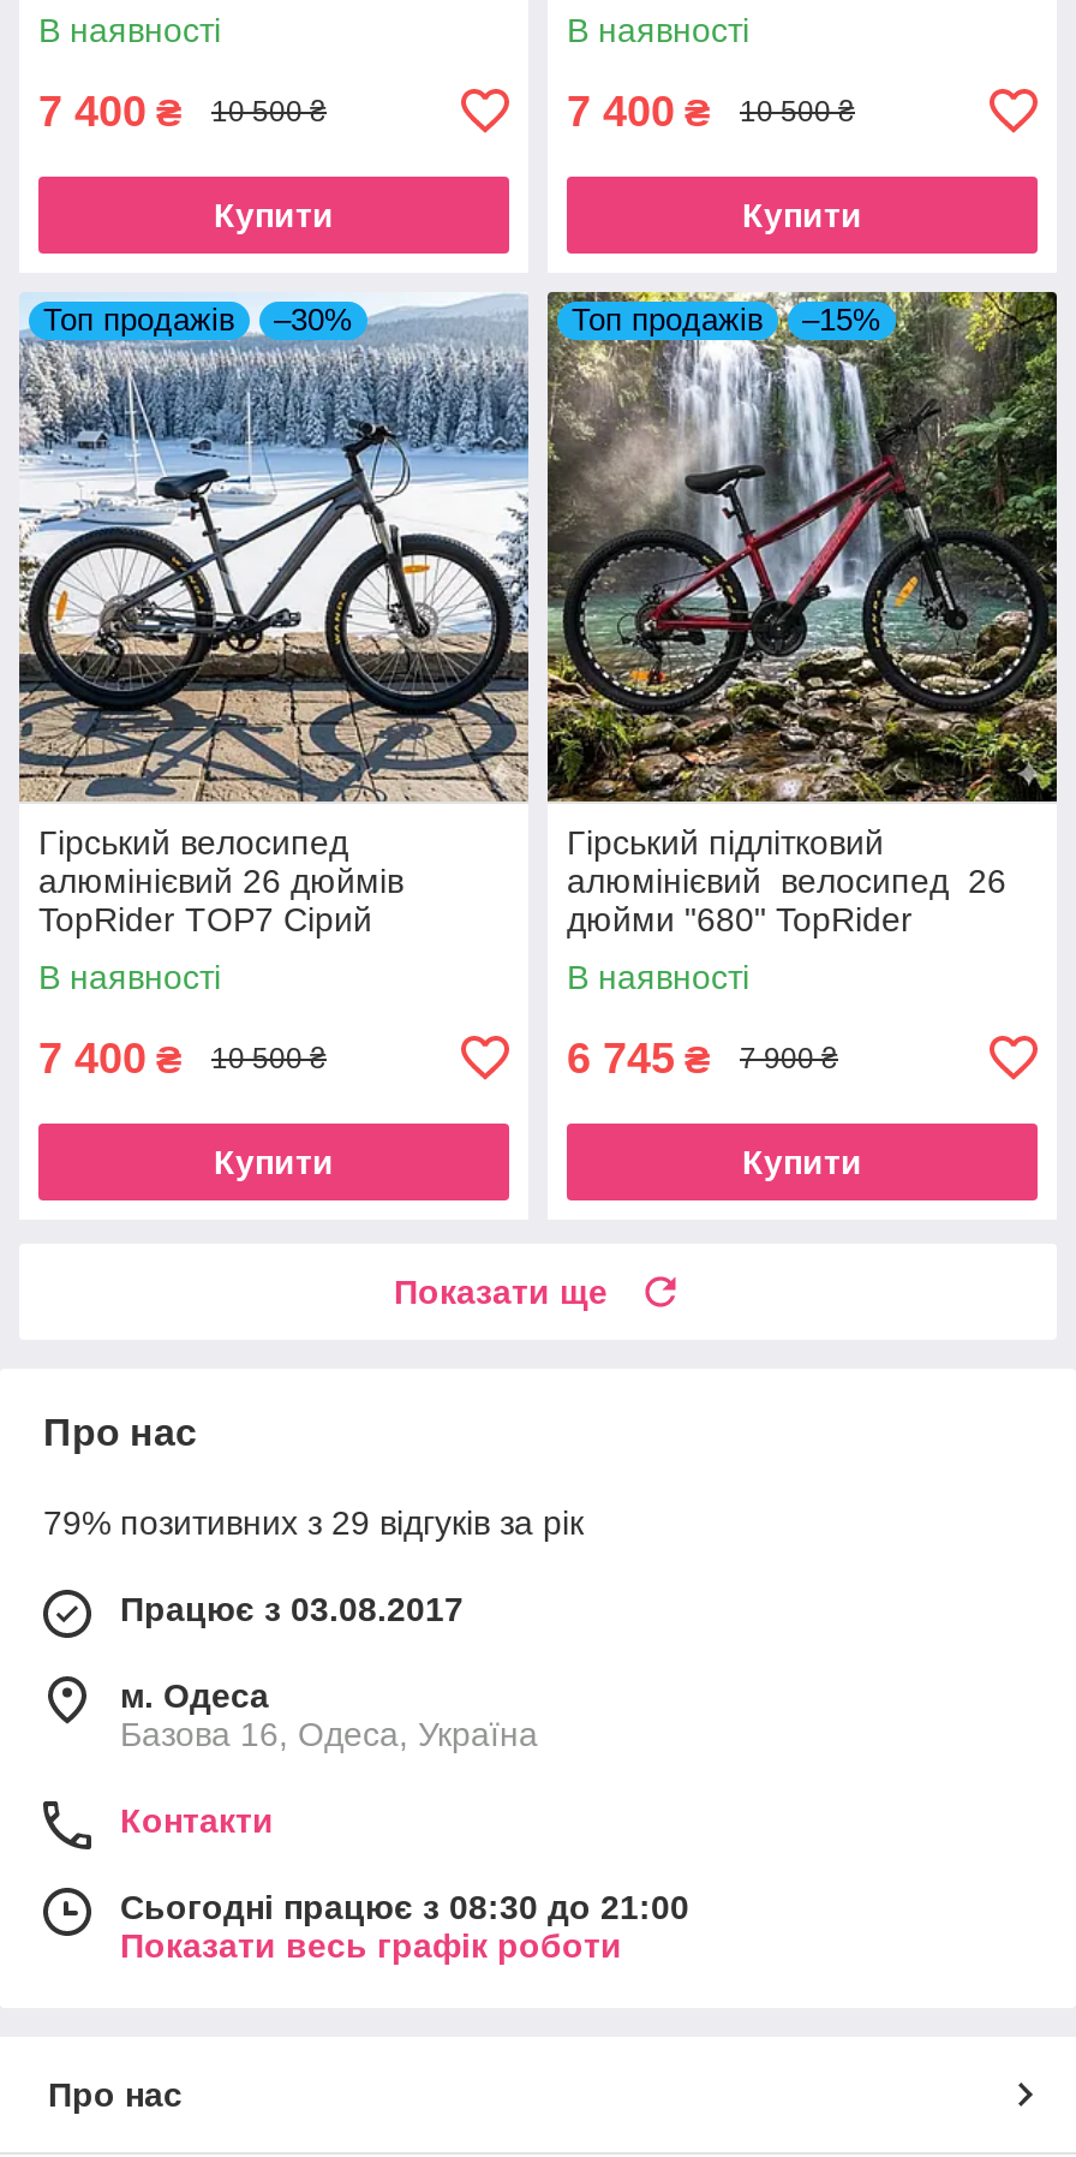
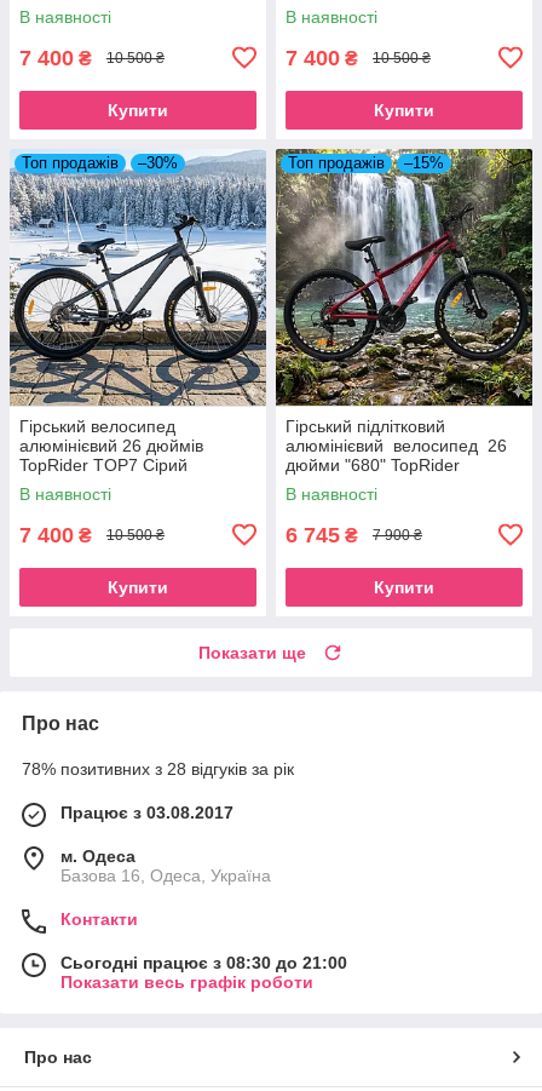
[43,1503,584,1541] 79% позитивних з 29 відгуків за рік -> [22,759,294,778] 78% позитивних з 28 відгуків за рік

